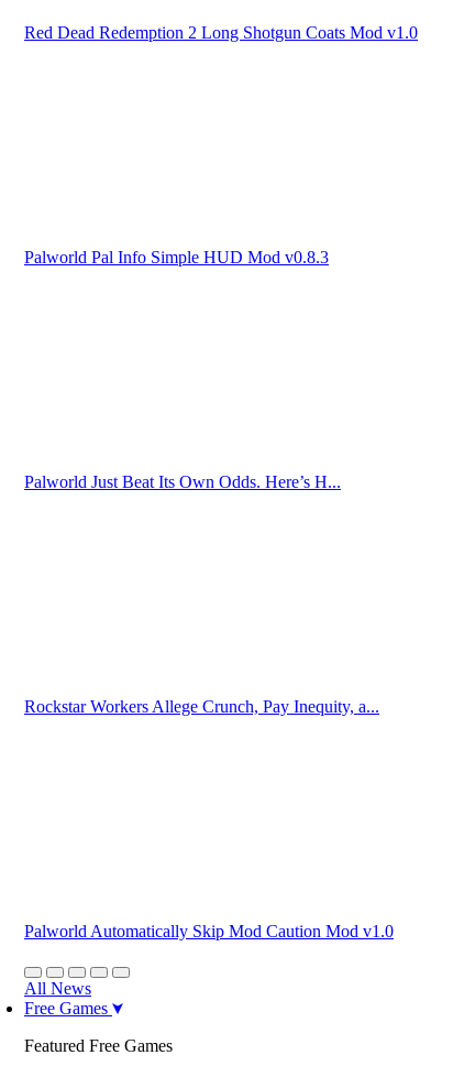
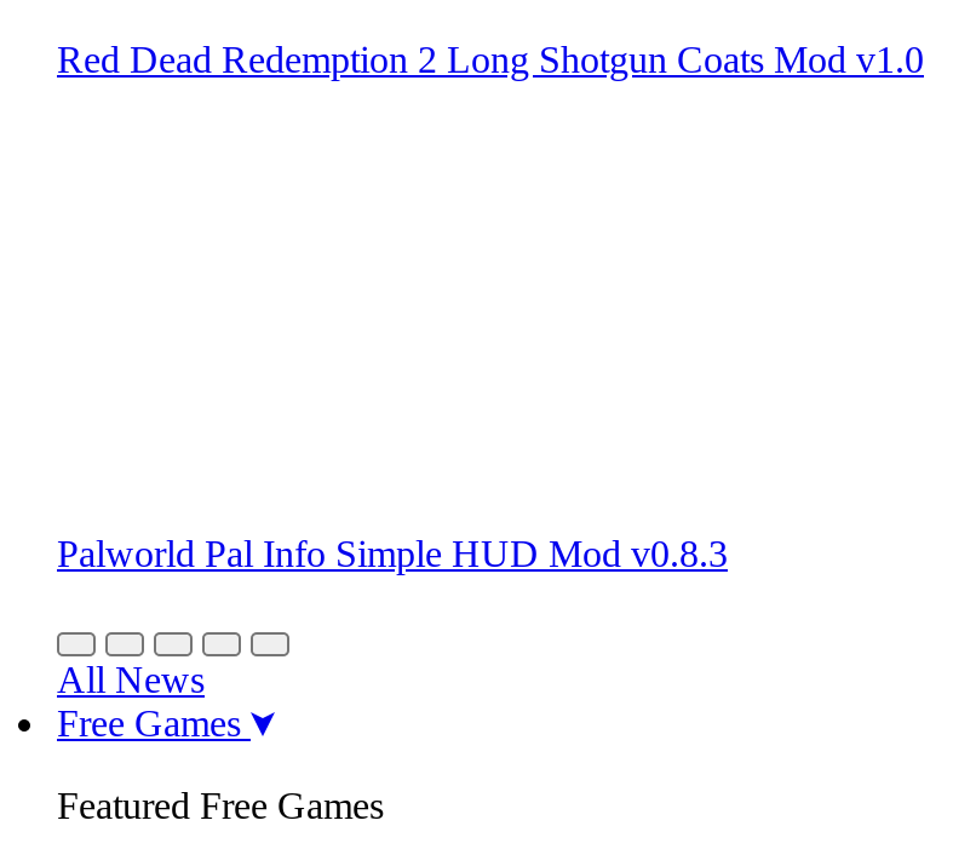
[24,472,341,491] Palworld Just Beat Its Own Odds. Here’s H... -> none
[24,697,379,716] Rockstar Workers Allege Crunch, Pay Inequity, a... -> none
[24,922,394,940] Palworld Automatically Skip Mod Caution Mod v1.0 -> none

